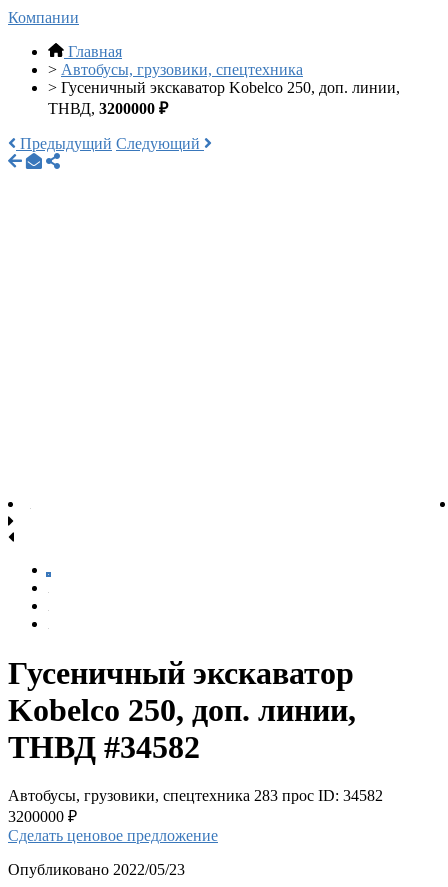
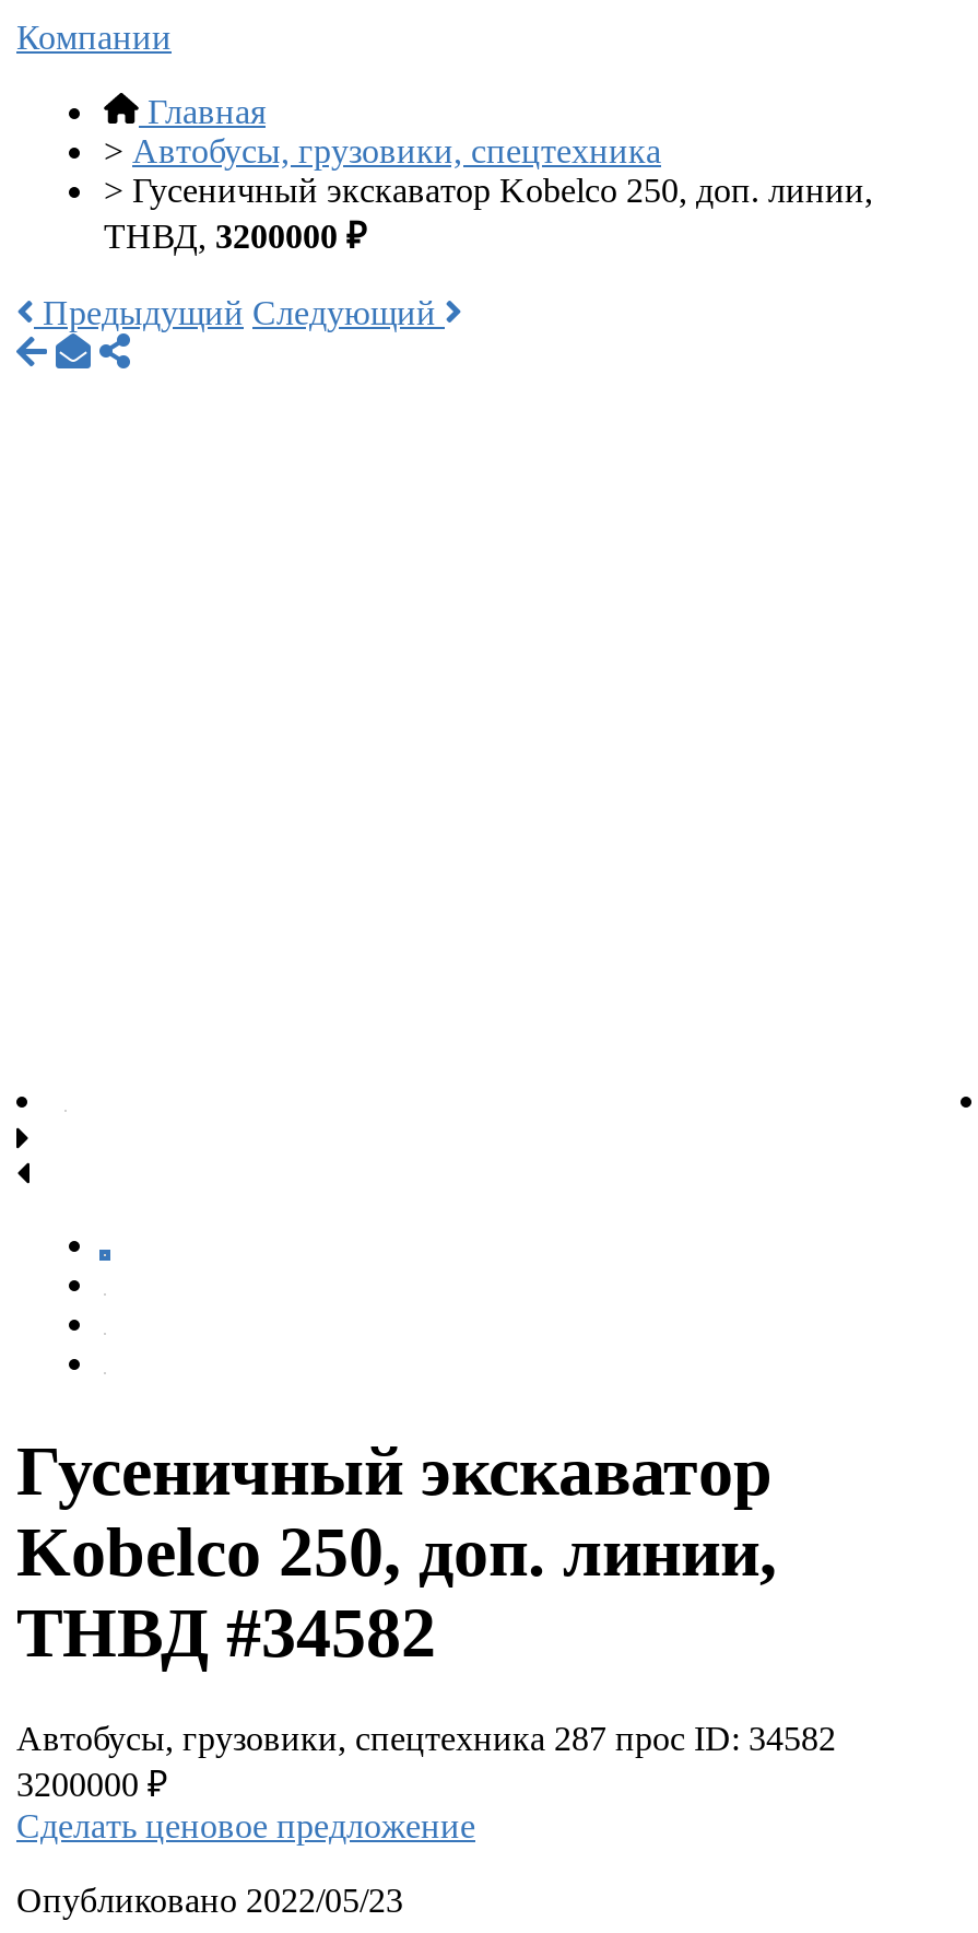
[8,787,383,804] Автобусы, грузовики, спецтехника 283 прос ID: 34582 -> [16,1720,836,1757] Автобусы, грузовики, спецтехника 287 прос ID: 34582

